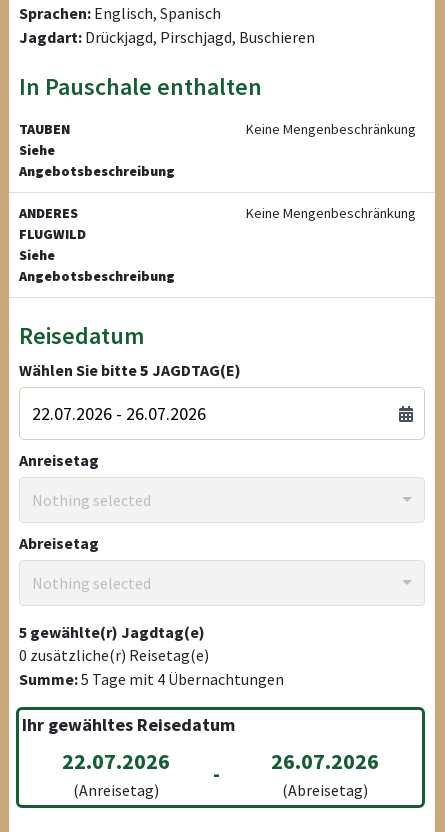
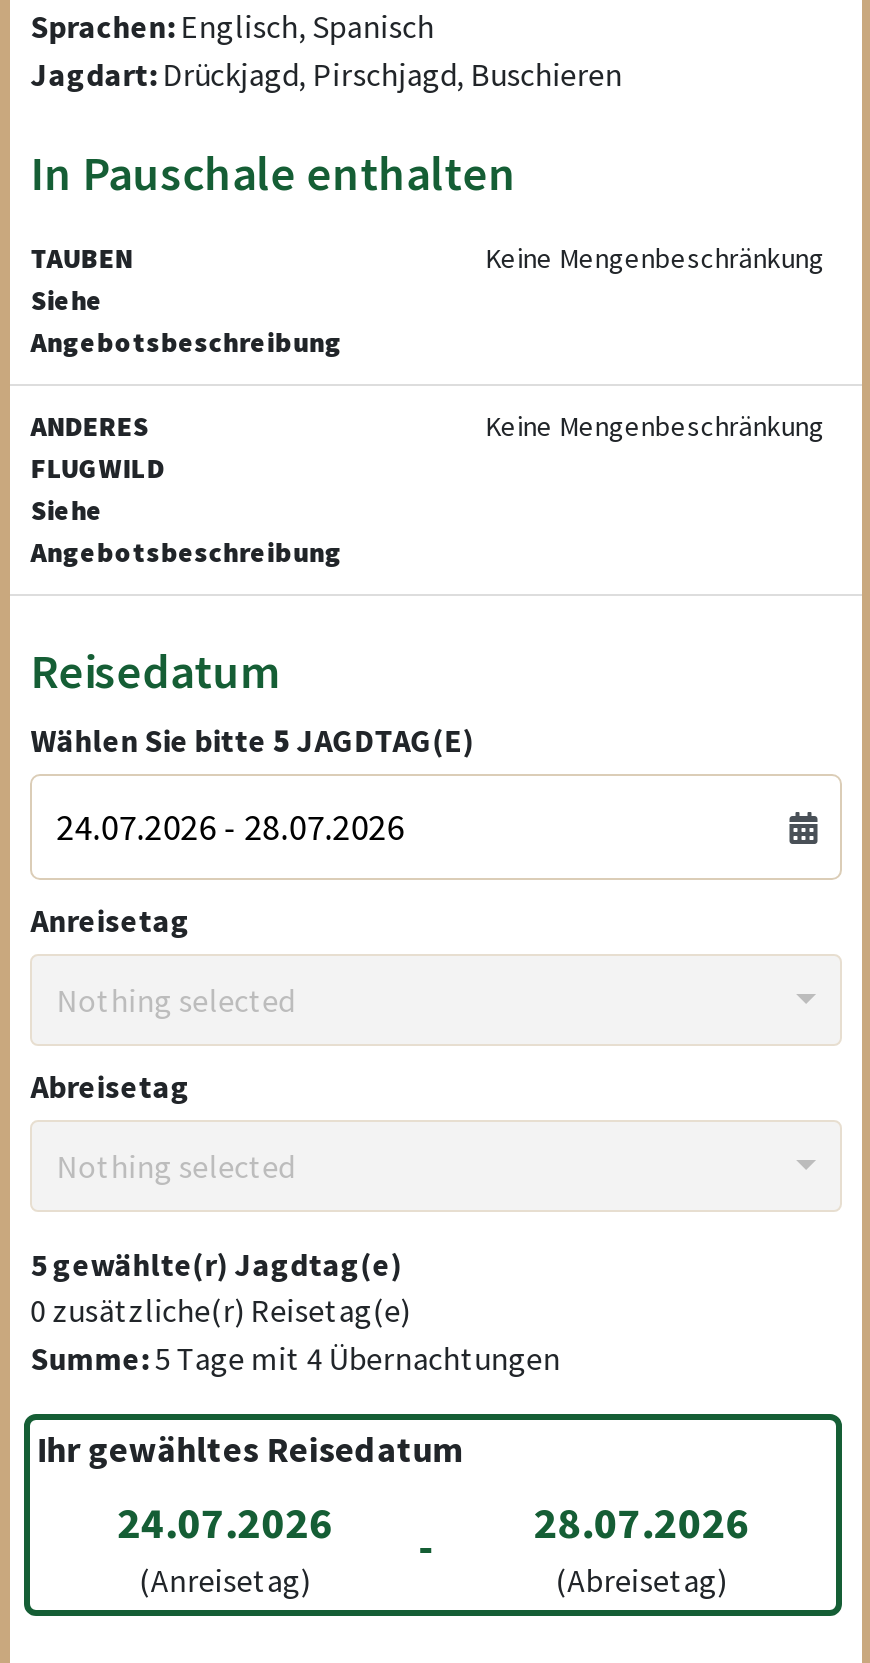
[62,747,170,775] 22.07.2026 -> [117,1495,333,1551] 24.07.2026
[271,747,379,775] 26.07.2026 -> [533,1495,749,1551] 28.07.2026

